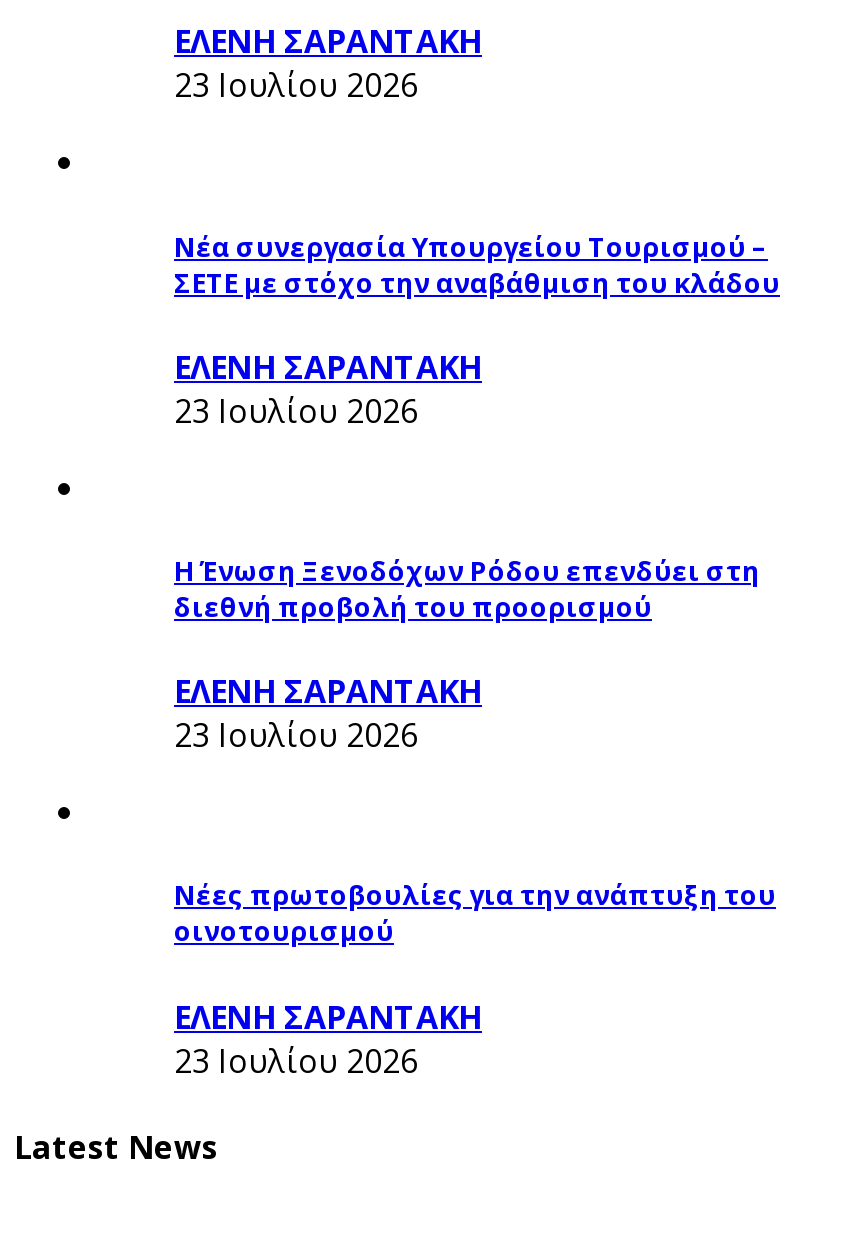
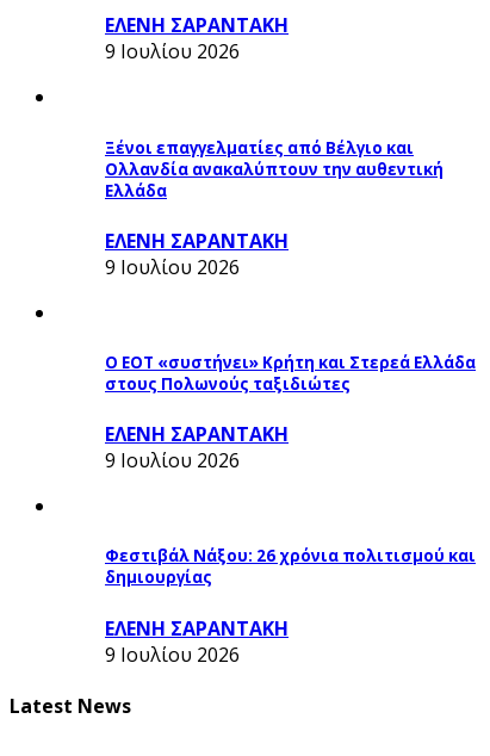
[174,64,418,108] 23 Ιουλίου 2026 -> [105,39,240,65] 9 Ιουλίου 2026
[174,228,780,300] Νέα συνεργασία Υπουργείου Τουρισμού – | ΣΕΤΕ με στόχο την αναβάθμιση του κλάδου -> [105,137,444,201] Ξένοι επαγγελματίες από Βέλγιο και | Ολλανδία ανακαλύπτουν την αυθεντική | Ελλάδα
[174,389,418,433] 23 Ιουλίου 2026 -> [105,254,240,280] 9 Ιουλίου 2026
[174,553,760,625] Η Ένωση Ξενοδόχων Ρόδου επενδύει στη | διεθνή προβολή του προορισμού -> [105,352,476,395] Ο ΕΟΤ «συστήνει» Κρήτη και Στερεά Ελλάδα | στους Πολωνούς ταξιδιώτες
[174,713,418,757] 23 Ιουλίου 2026 -> [105,447,240,474] 9 Ιουλίου 2026
[174,878,776,950] Νέες πρωτοβουλίες για την ανάπτυξη του | οινοτουρισμού -> [105,545,476,588] Φεστιβάλ Νάξου: 26 χρόνια πολιτισμού και | δημιουργίας
[174,1038,418,1082] 23 Ιουλίου 2026 -> [105,641,240,667] 9 Ιουλίου 2026

